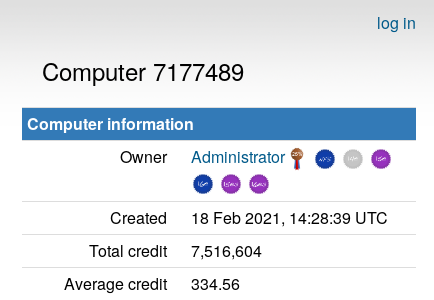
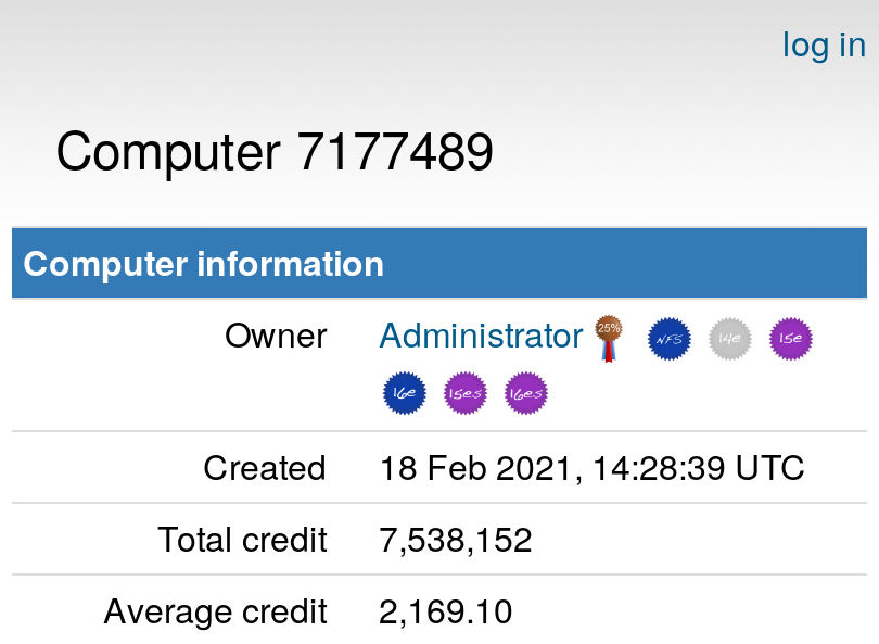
[89,239,262,262] Total credit 7,516,604 -> [157,513,533,563] Total credit 7,538,152
[64,272,240,295] Average credit 334.56 -> [103,584,513,634] Average credit 2,169.10

